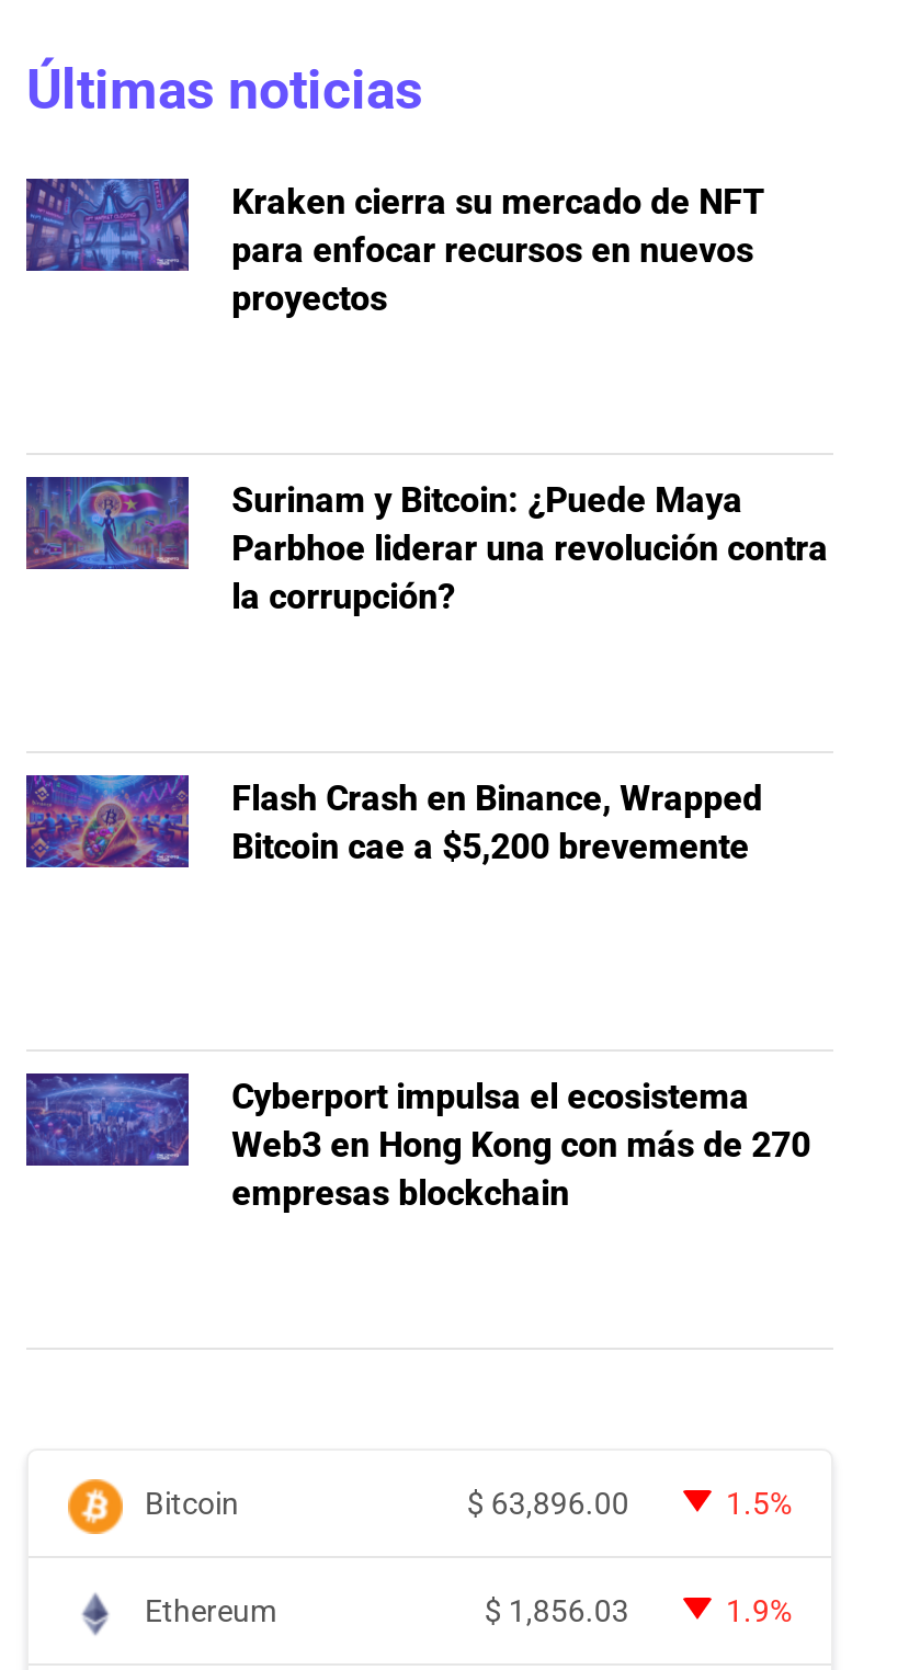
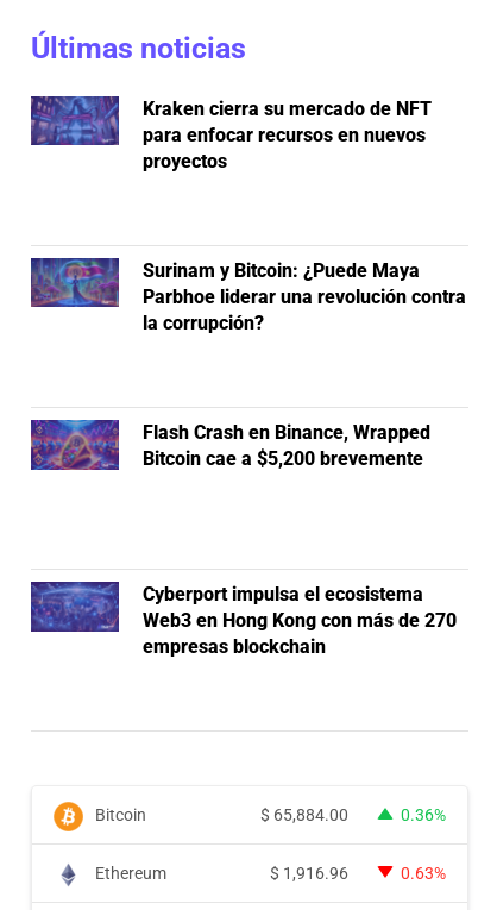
[467,1486,629,1521] $ 63,896.00 -> [260,805,348,824] $ 65,884.00
[726,1486,792,1521] 1.5% -> [401,805,446,824] 0.36%
[484,1593,629,1628] $ 1,856.03 -> [270,864,348,883] $ 1,916.96
[726,1593,792,1628] 1.9% -> [401,864,446,883] 0.63%

